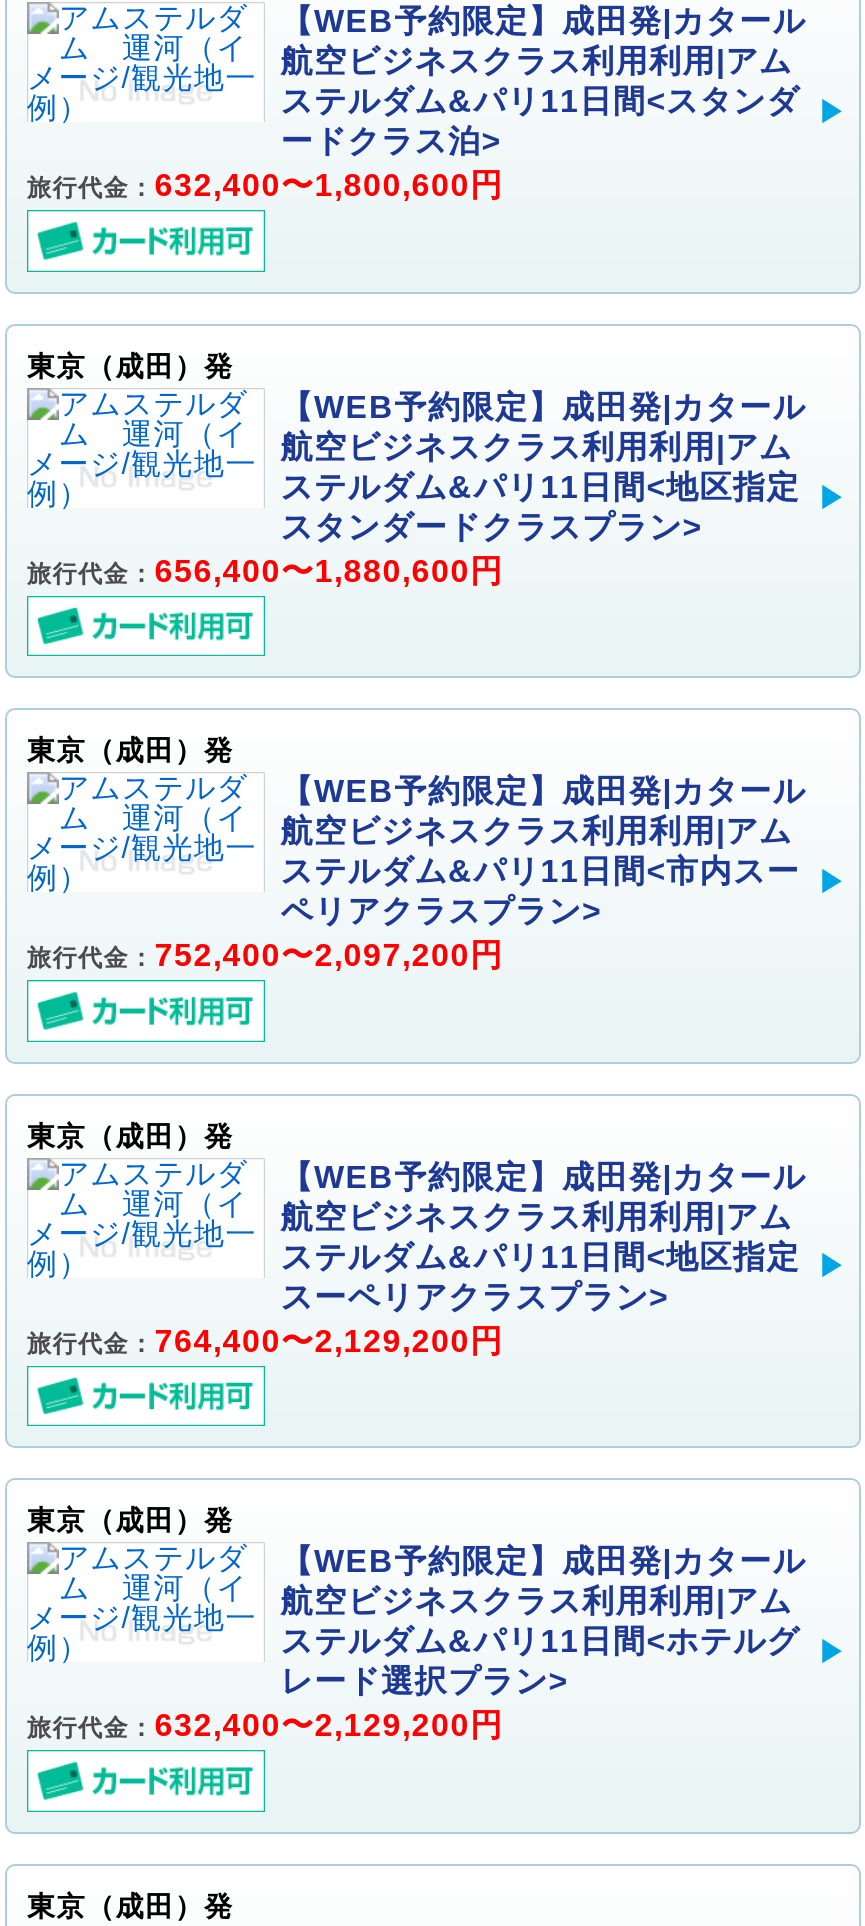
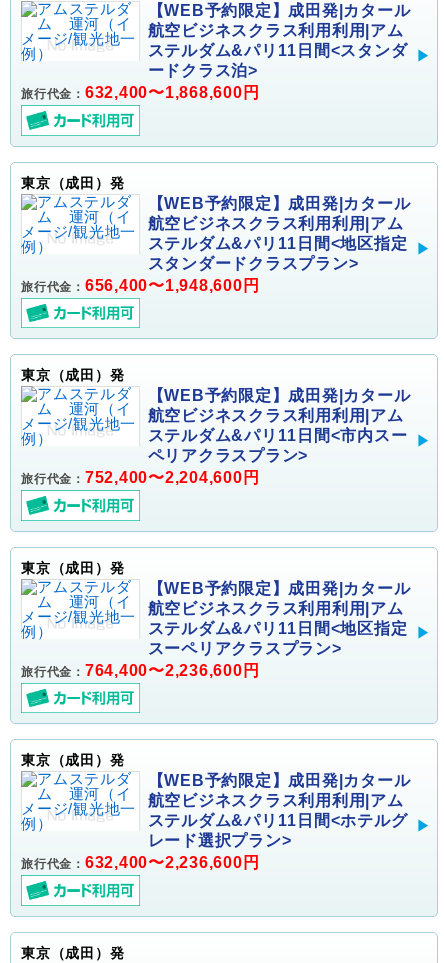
[27,169,503,203] 旅行代金：632,400〜1,800,600円 -> [21,84,259,101] 旅行代金：632,400〜1,868,600円
[27,554,503,588] 旅行代金：656,400〜1,880,600円 -> [21,277,259,294] 旅行代金：656,400〜1,948,600円
[27,939,503,973] 旅行代金：752,400〜2,097,200円 -> [21,469,259,486] 旅行代金：752,400〜2,204,600円
[27,1323,503,1357] 旅行代金：764,400〜2,129,200円 -> [21,662,259,679] 旅行代金：764,400〜2,236,600円
[27,1708,503,1742] 旅行代金：632,400〜2,129,200円 -> [21,854,259,871] 旅行代金：632,400〜2,236,600円

